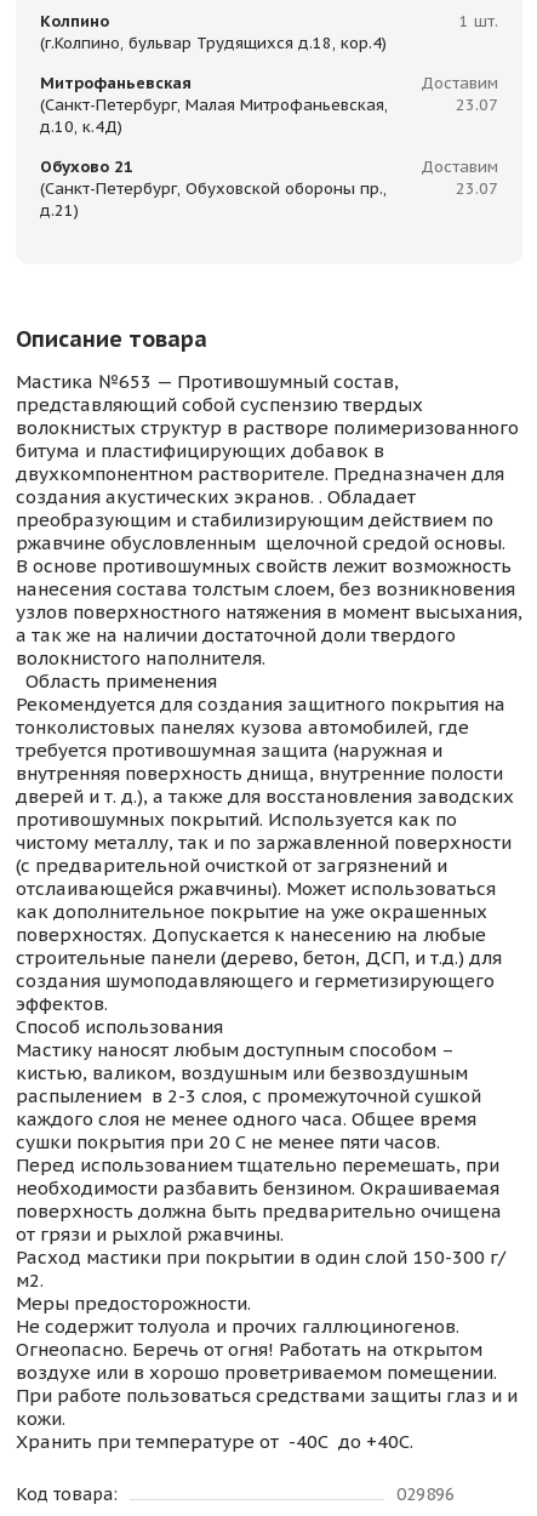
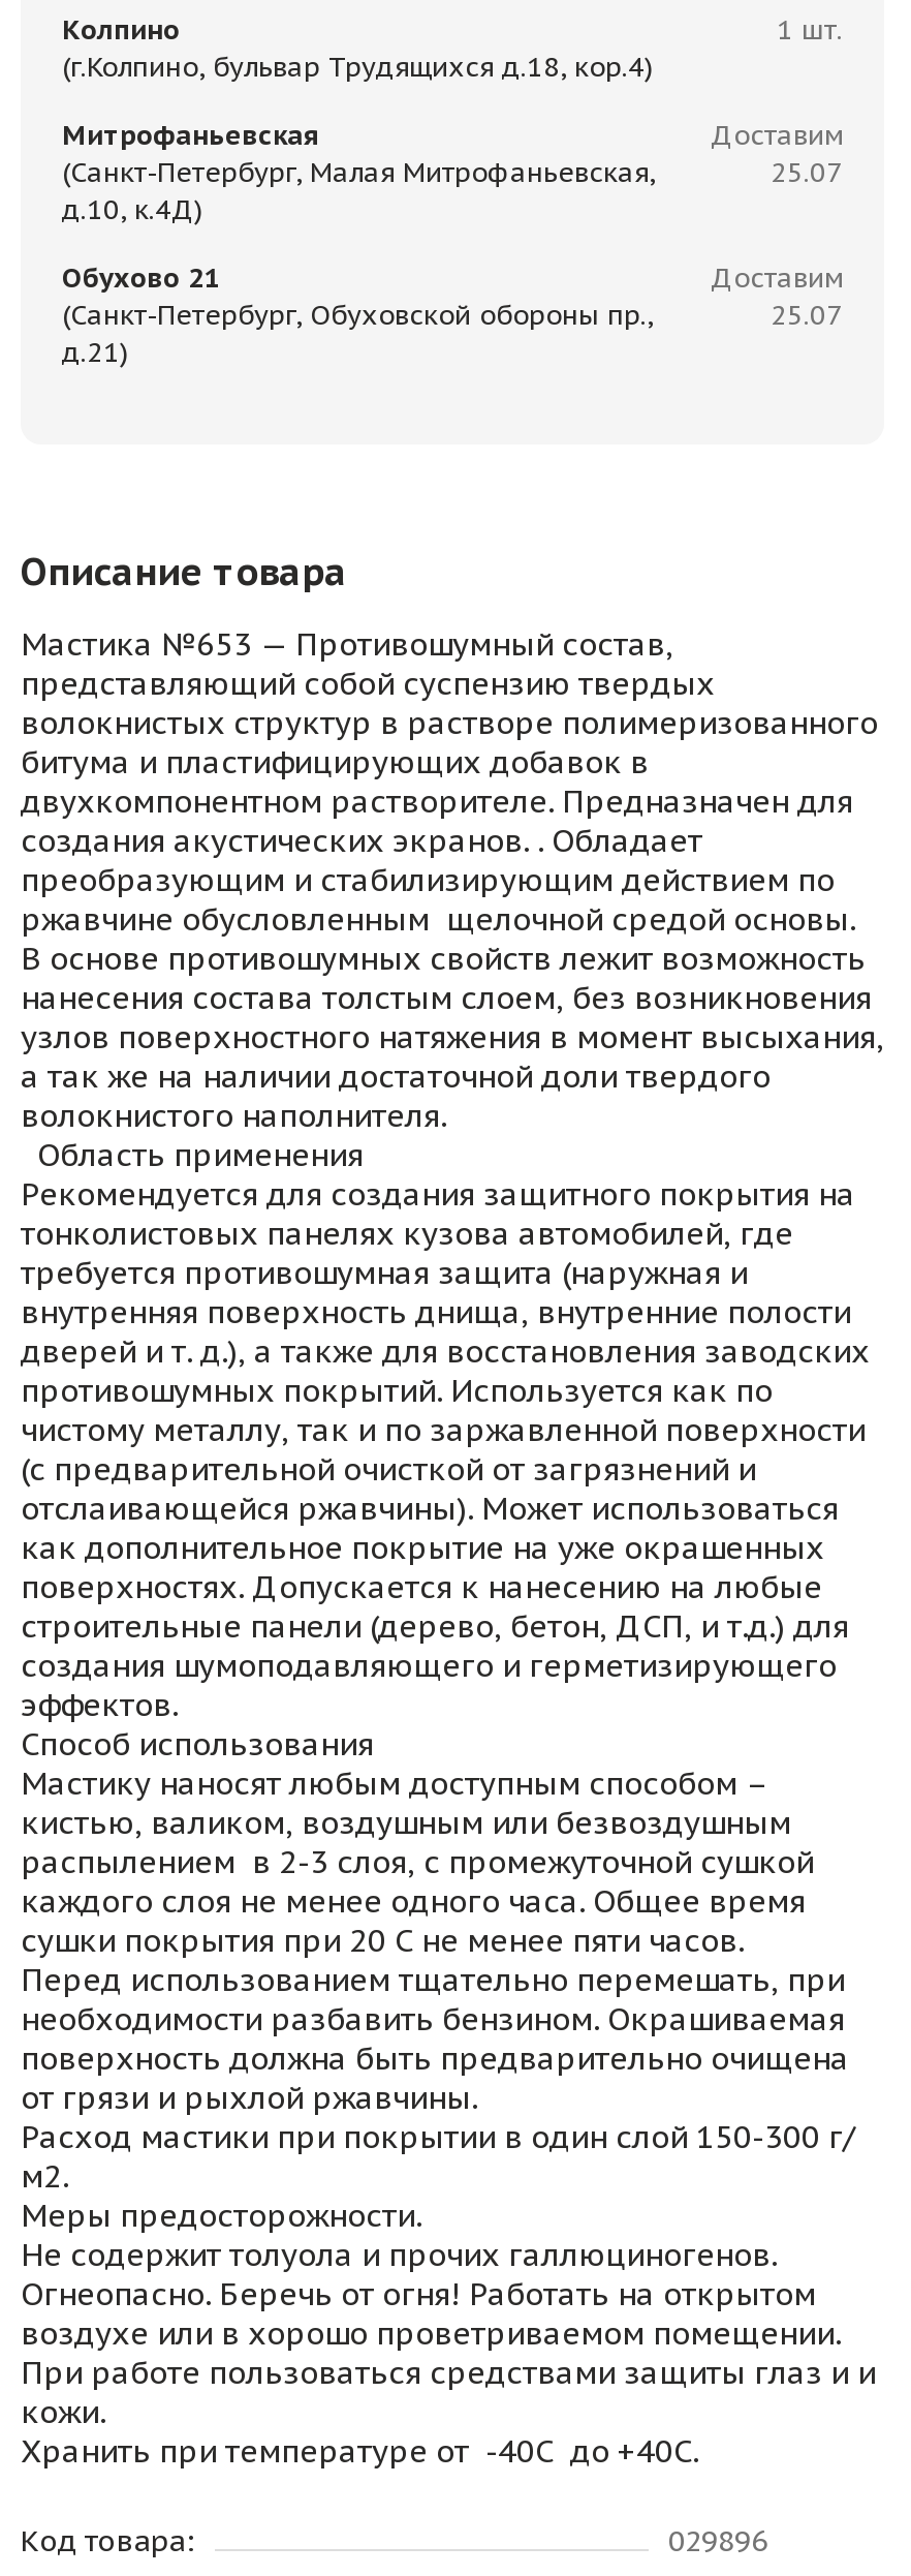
[456,95,498,115] 23.07 -> [771,155,843,191] 25.07
[456,179,498,199] 23.07 -> [771,298,843,333] 25.07

